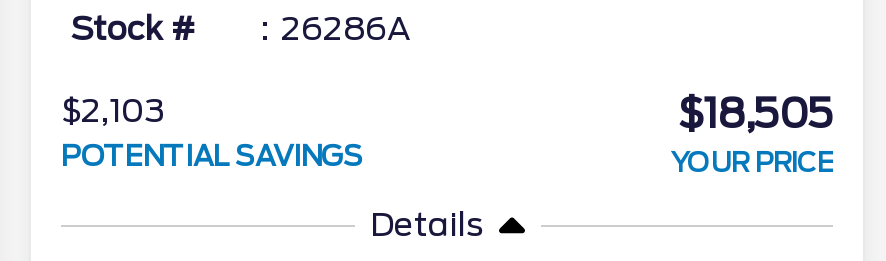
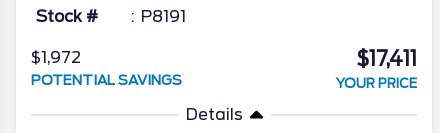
[281,11,411,49] 26286A -> [141,7,186,26] P8191
[61,93,165,131] $2,103 -> [31,48,81,67] $1,972
[677,91,833,139] $18,505 -> [356,47,417,71] $17,411

